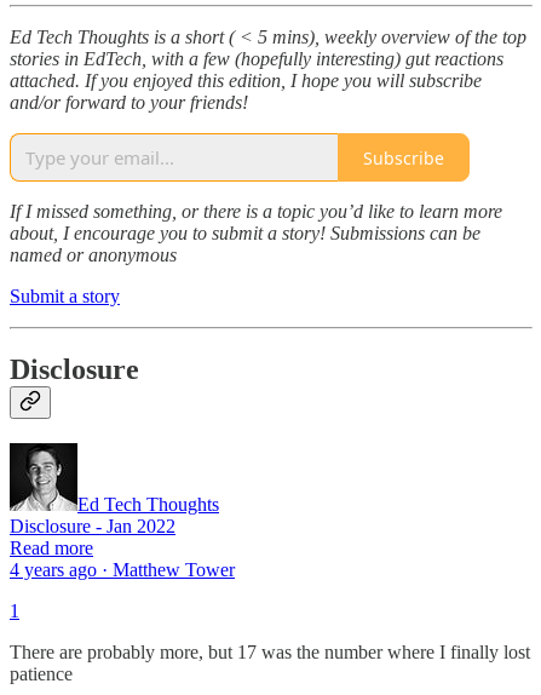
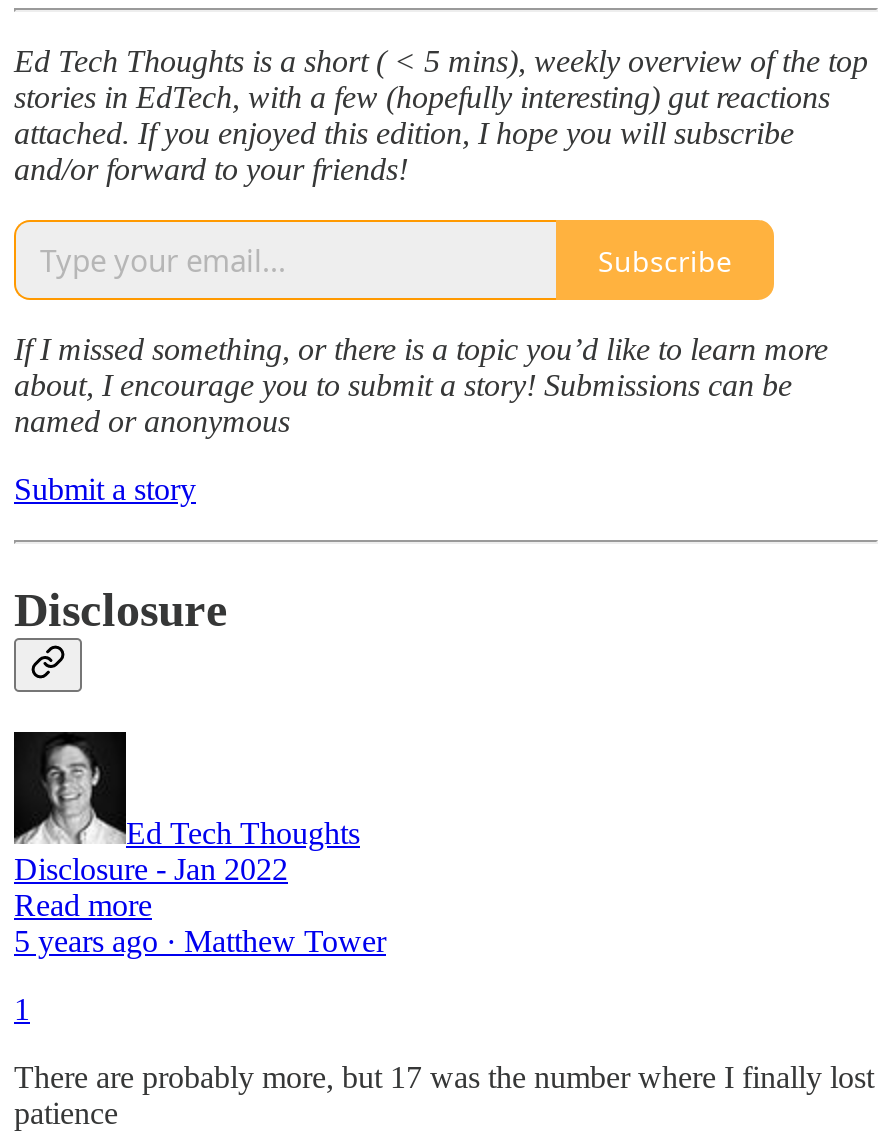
[10,560,235,580] 4 years ago · Matthew Tower -> [14,924,386,958] 5 years ago · Matthew Tower

